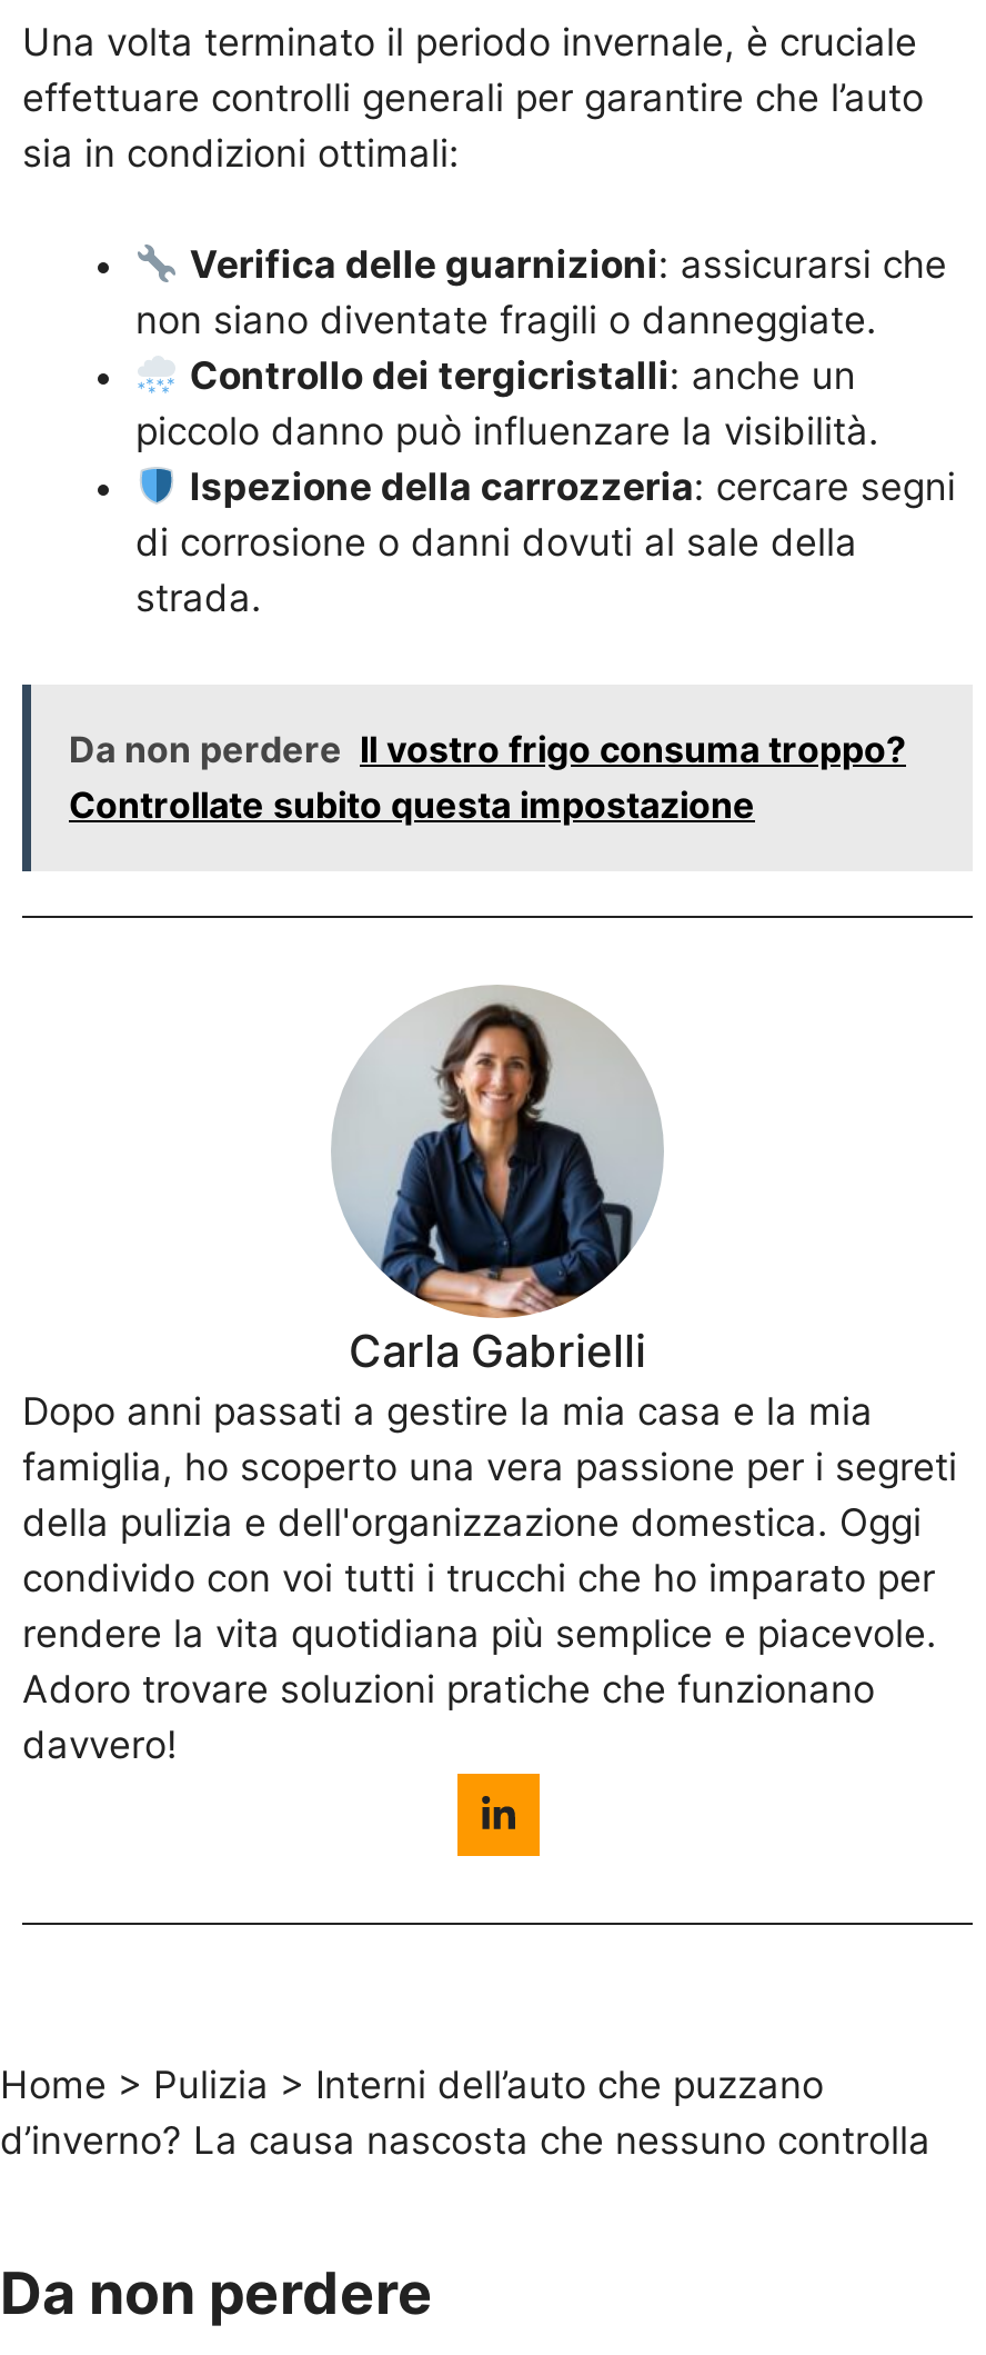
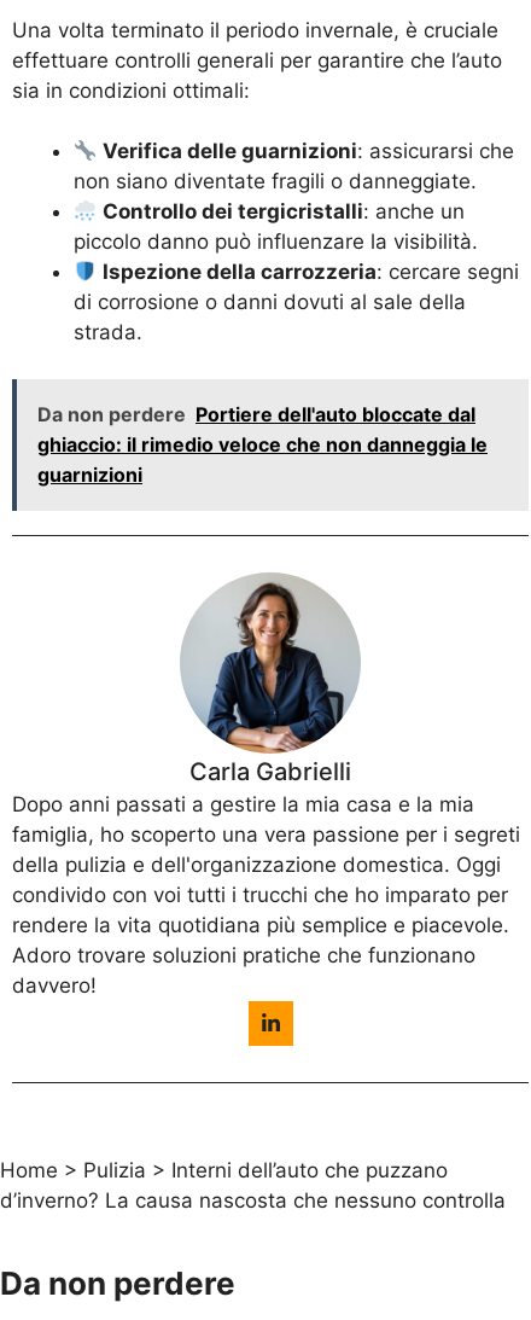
[69,726,906,826] Da non perdere Il vostro frigo consuma troppo? | Controllate subito questa impostazione -> [37,402,488,486] Da non perdere Portiere dell'auto bloccate dal | ghiaccio: il rimedio veloce che non danneggia le | guarnizioni

